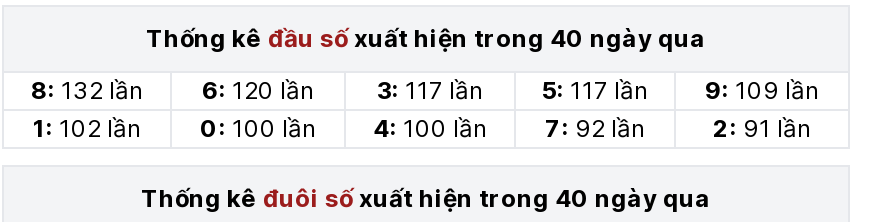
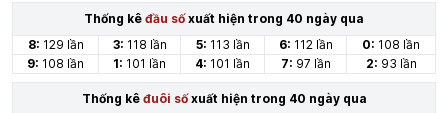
[31,74,143,104] 8: 132 lần -> [27,37,83,52] 8: 129 lần
[202,74,314,104] 6: 120 lần -> [112,37,166,52] 3: 118 lần
[377,74,483,104] 3: 117 lần -> [195,37,249,52] 5: 113 lần
[542,74,648,104] 5: 117 lần -> [278,37,332,52] 6: 112 lần
[705,74,819,104] 9: 109 lần -> [362,37,420,52] 0: 108 lần
[33,112,141,142] 1: 102 lần -> [27,56,84,71] 9: 108 lần
[200,112,316,142] 0: 100 lần -> [113,56,166,71] 1: 101 lần
[373,112,487,142] 4: 100 lần -> [195,56,250,71] 4: 101 lần
[545,112,645,142] 7: 92 lần -> [280,56,330,71] 7: 97 lần
[713,112,811,142] 2: 91 lần -> [365,56,416,71] 2: 93 lần

